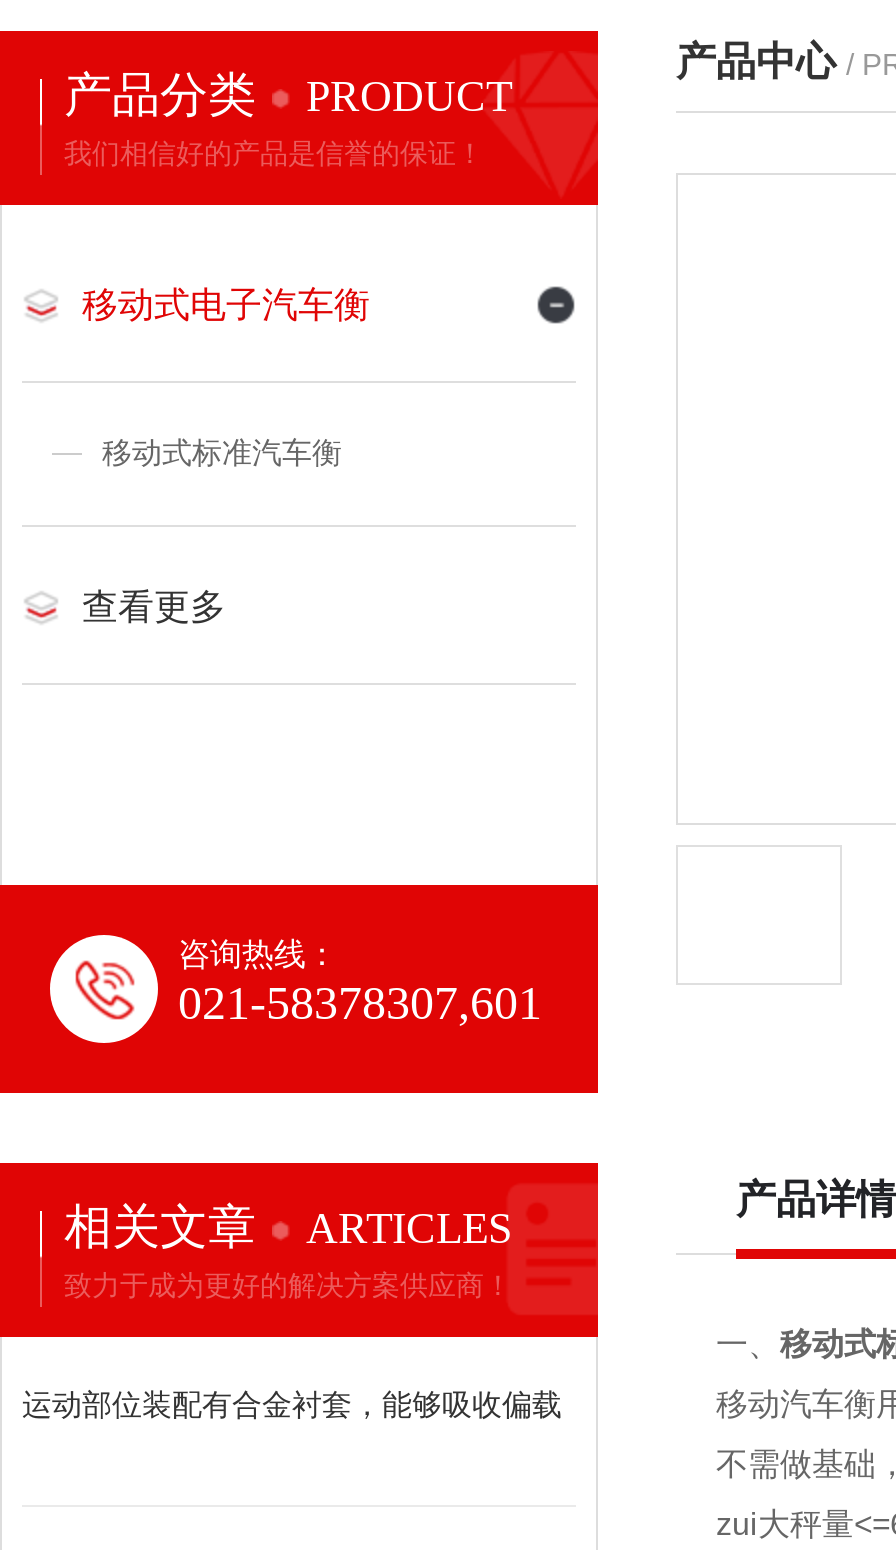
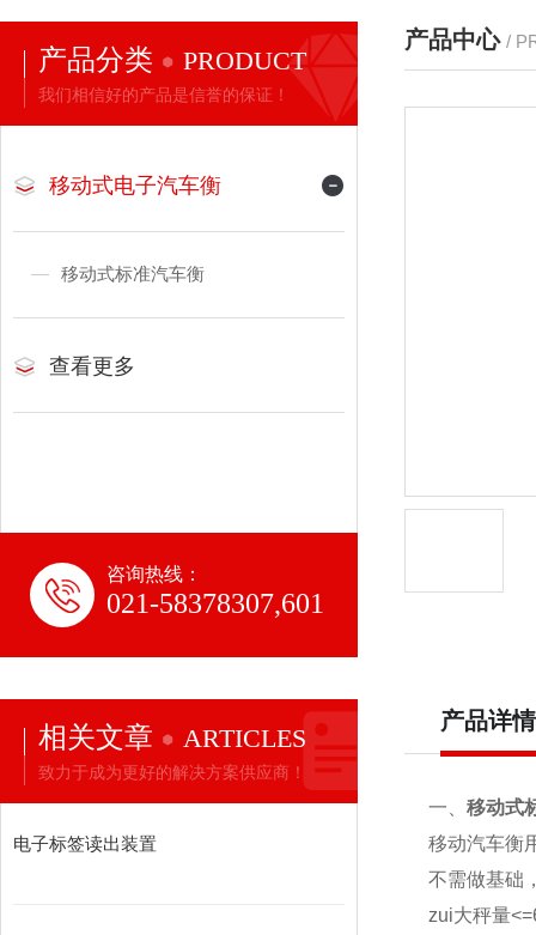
[22,1387,562,1421] 运动部位装配有合金衬套，能够吸收偏载 -> [13,833,157,854] 电子标签读出装置

